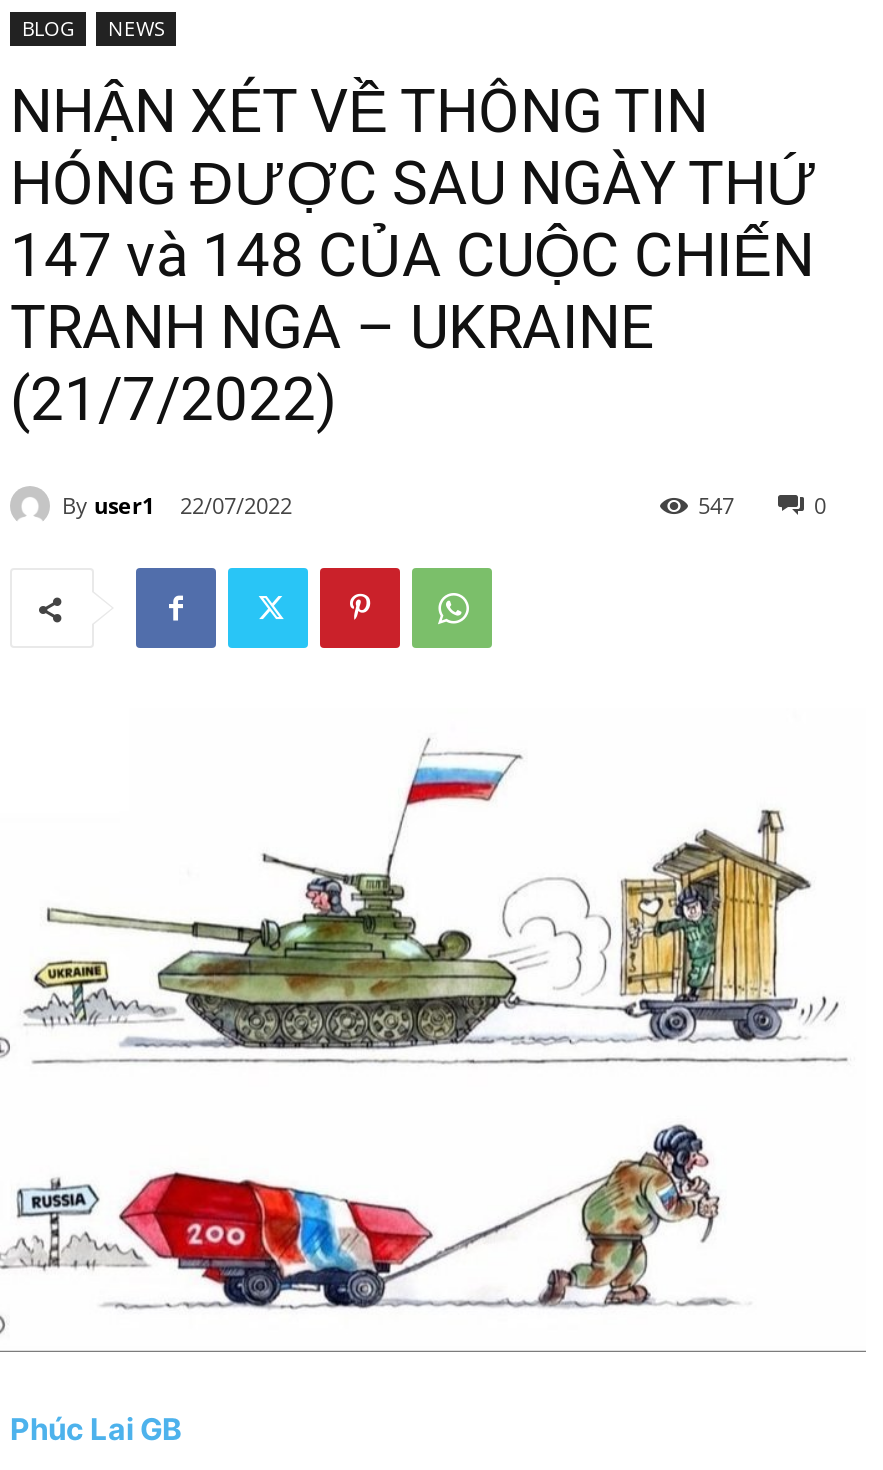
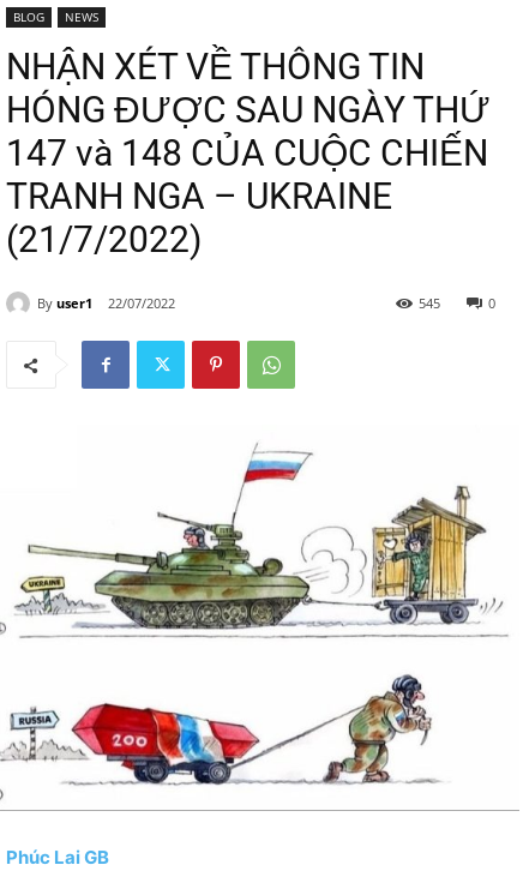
[698,490,734,520] 547 -> [419,294,440,312] 545

